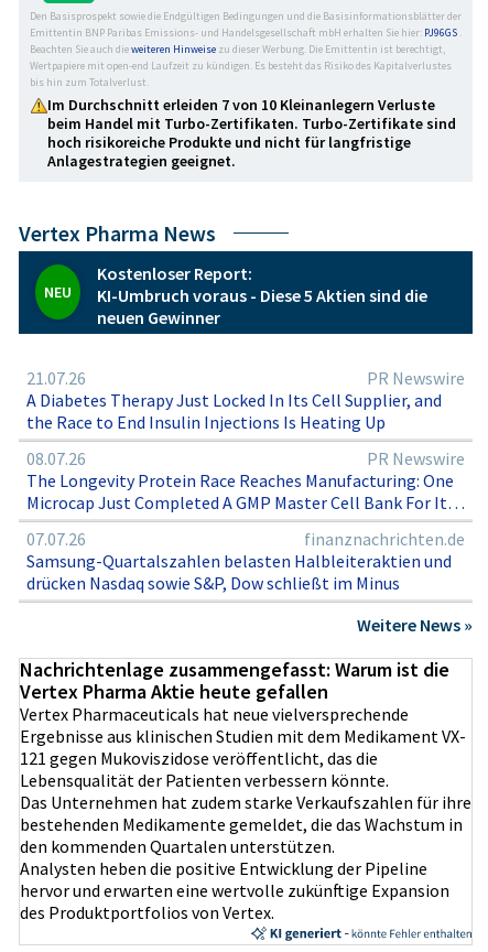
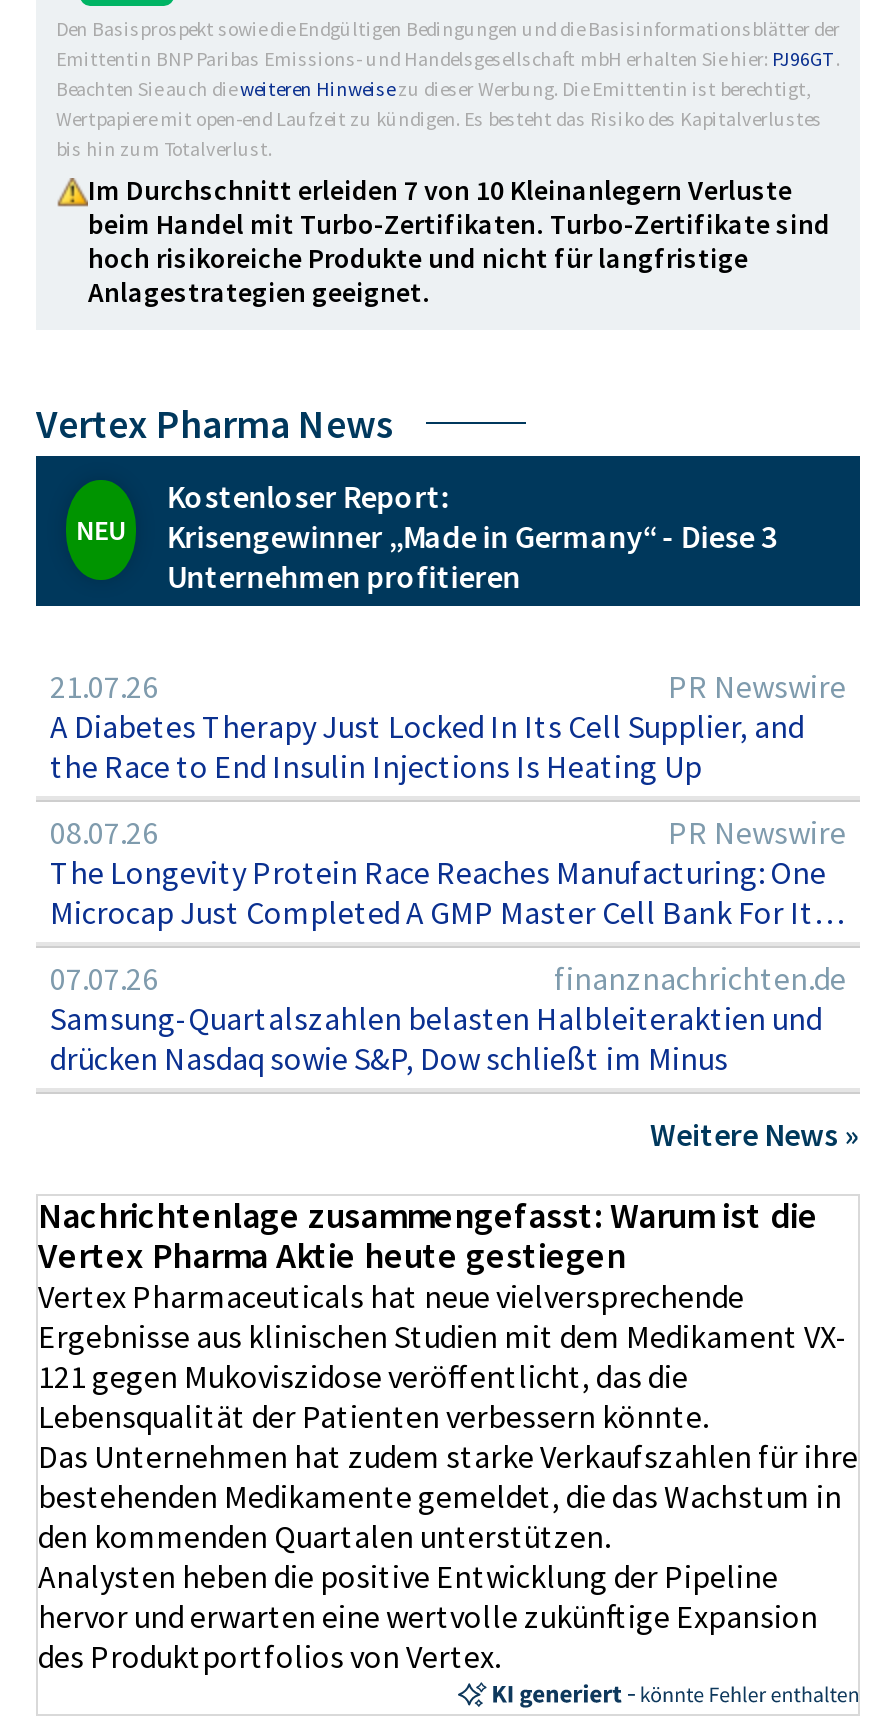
[30,25,459,40] Emittentin BNP Paribas Emissions- und Handelsgesellschaft mbH erhalten Sie hier: PJ96GS -> [56,46,836,72] Emittentin BNP Paribas Emissions- und Handelsgesellschaft mbH erhalten Sie hier: PJ96GT
[96,284,427,328] KI-Umbruch voraus - Diese 5 Aktien sind die | neuen Gewinner -> [166,516,776,596] Krisengewinner „Made in Germany“ - Diese 3 | Unternehmen profitieren
[20,679,328,704] Vertex Pharma Aktie heute gefallen -> [38,1232,626,1278] Vertex Pharma Aktie heute gestiegen

